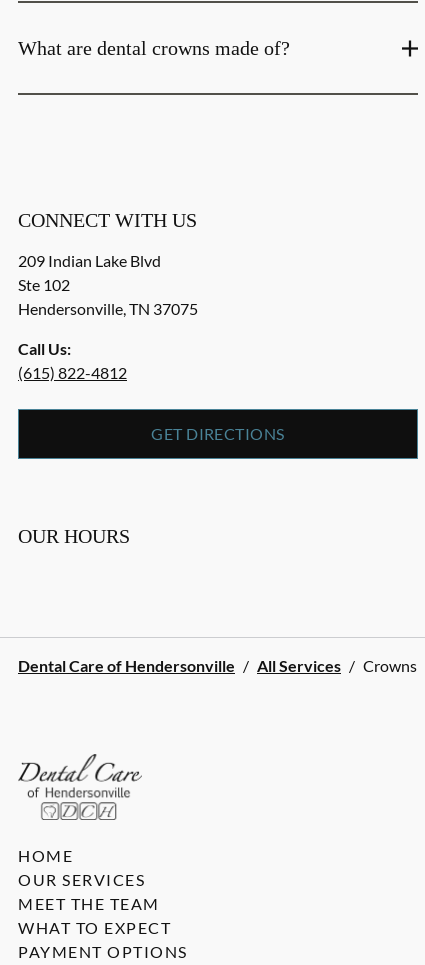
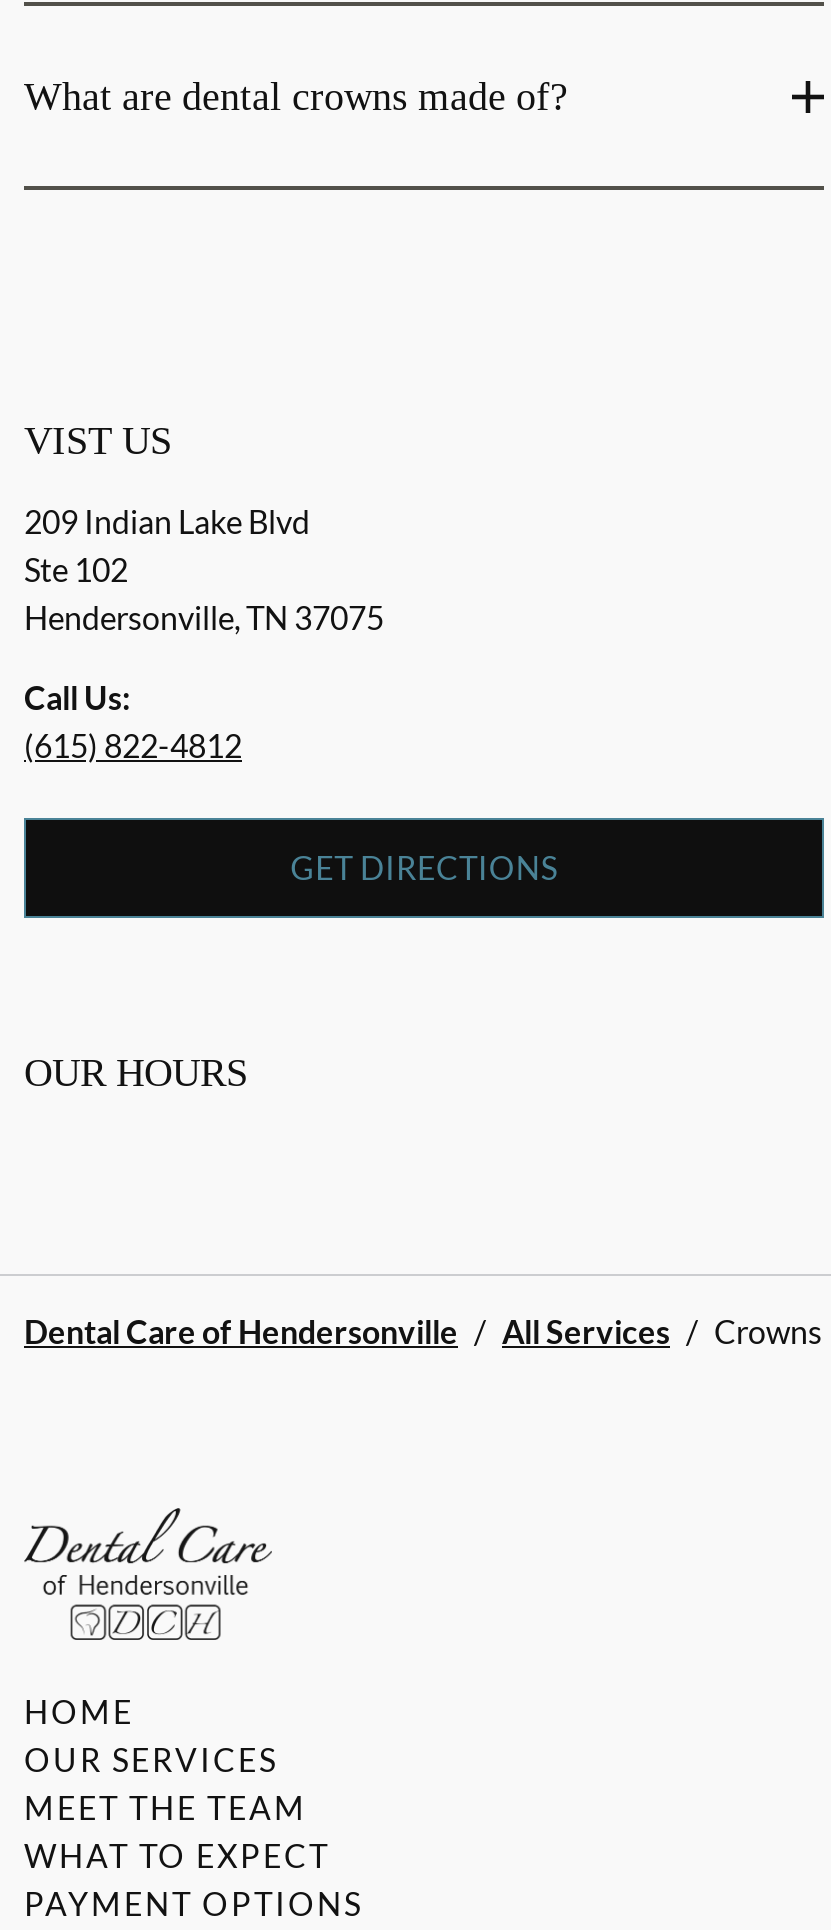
[18,209,197,231] CONNECT WITH US -> [24,418,172,462] VIST US

